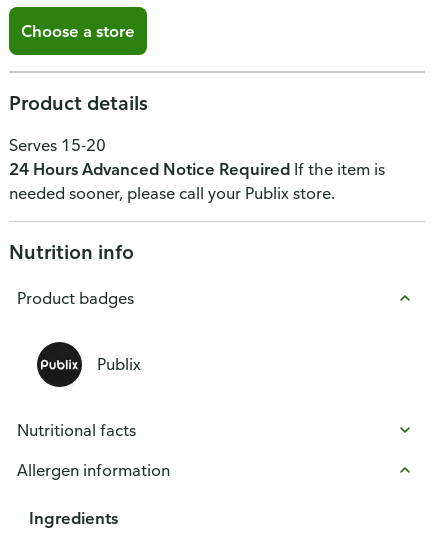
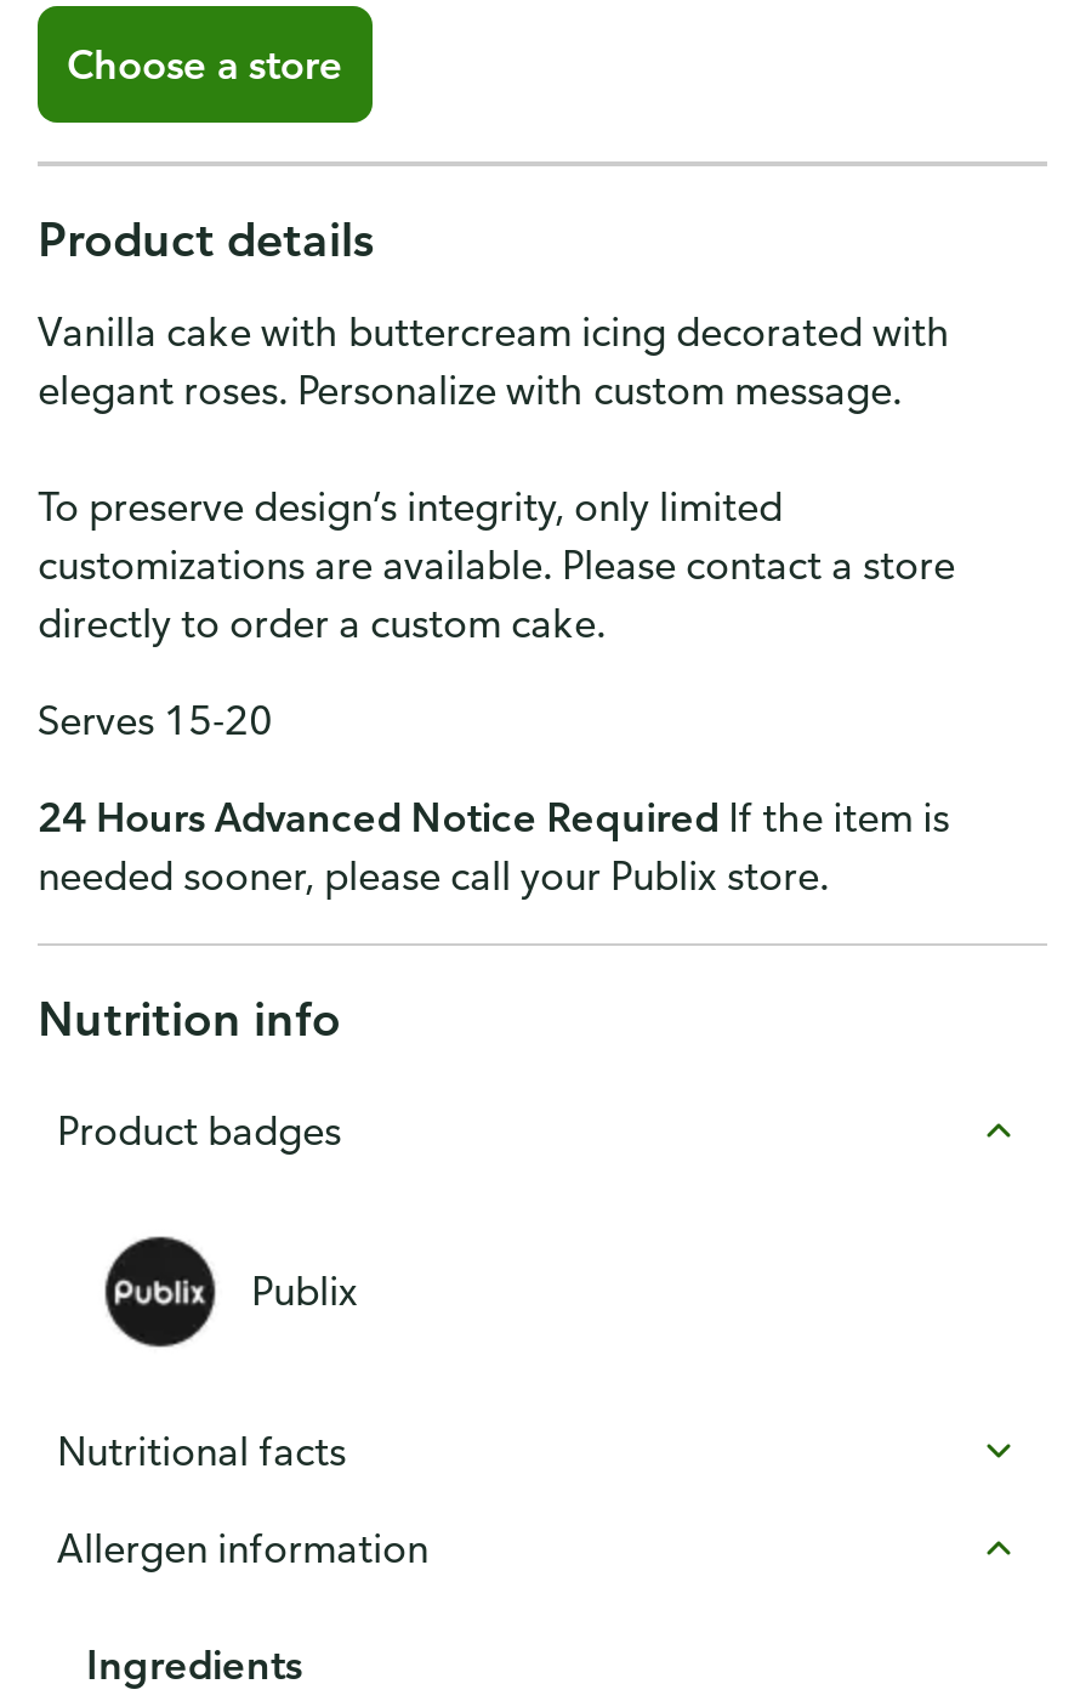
none -> [38,307,955,647] Vanilla cake with buttercream icing decorated with | elegant roses. Personalize with custom message. | To preserve design’s integrity, only limited | customizations are available. Please contact a store | directly to order a custom cake.

